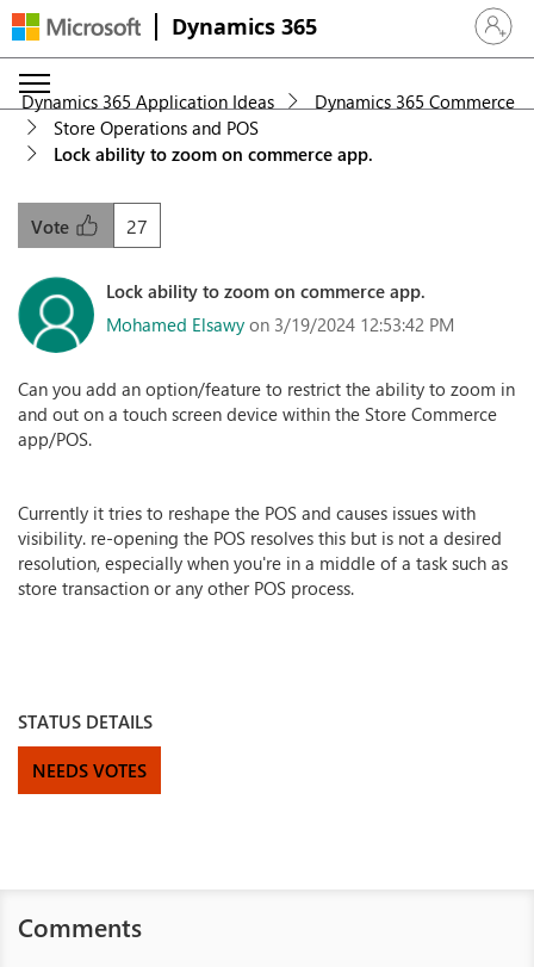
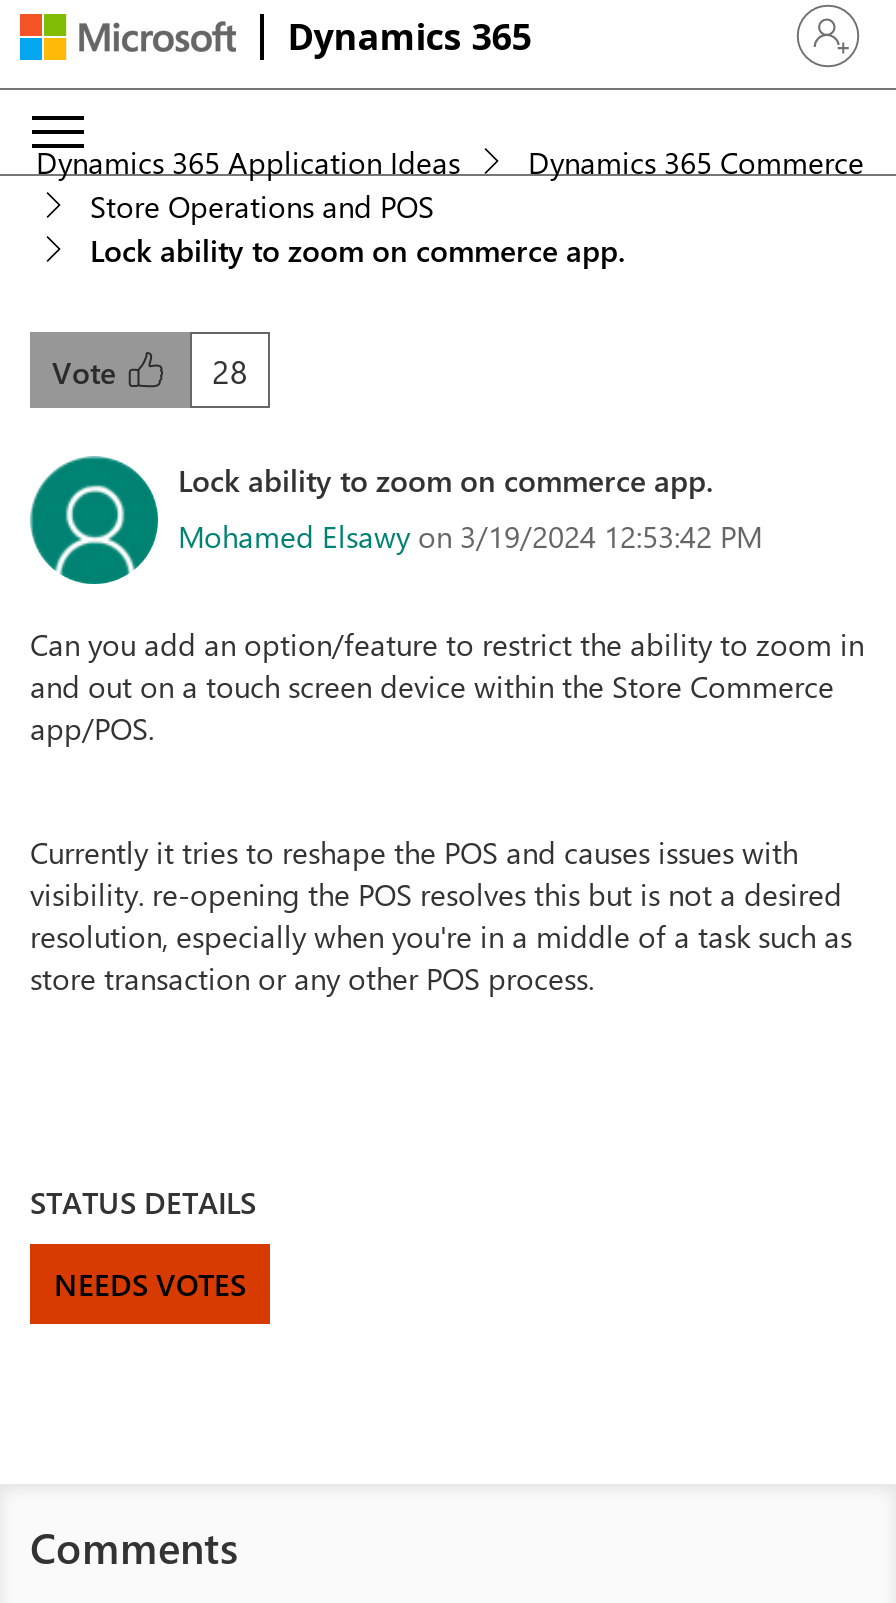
[126,213,148,238] 27 -> [212,350,248,392] 28

